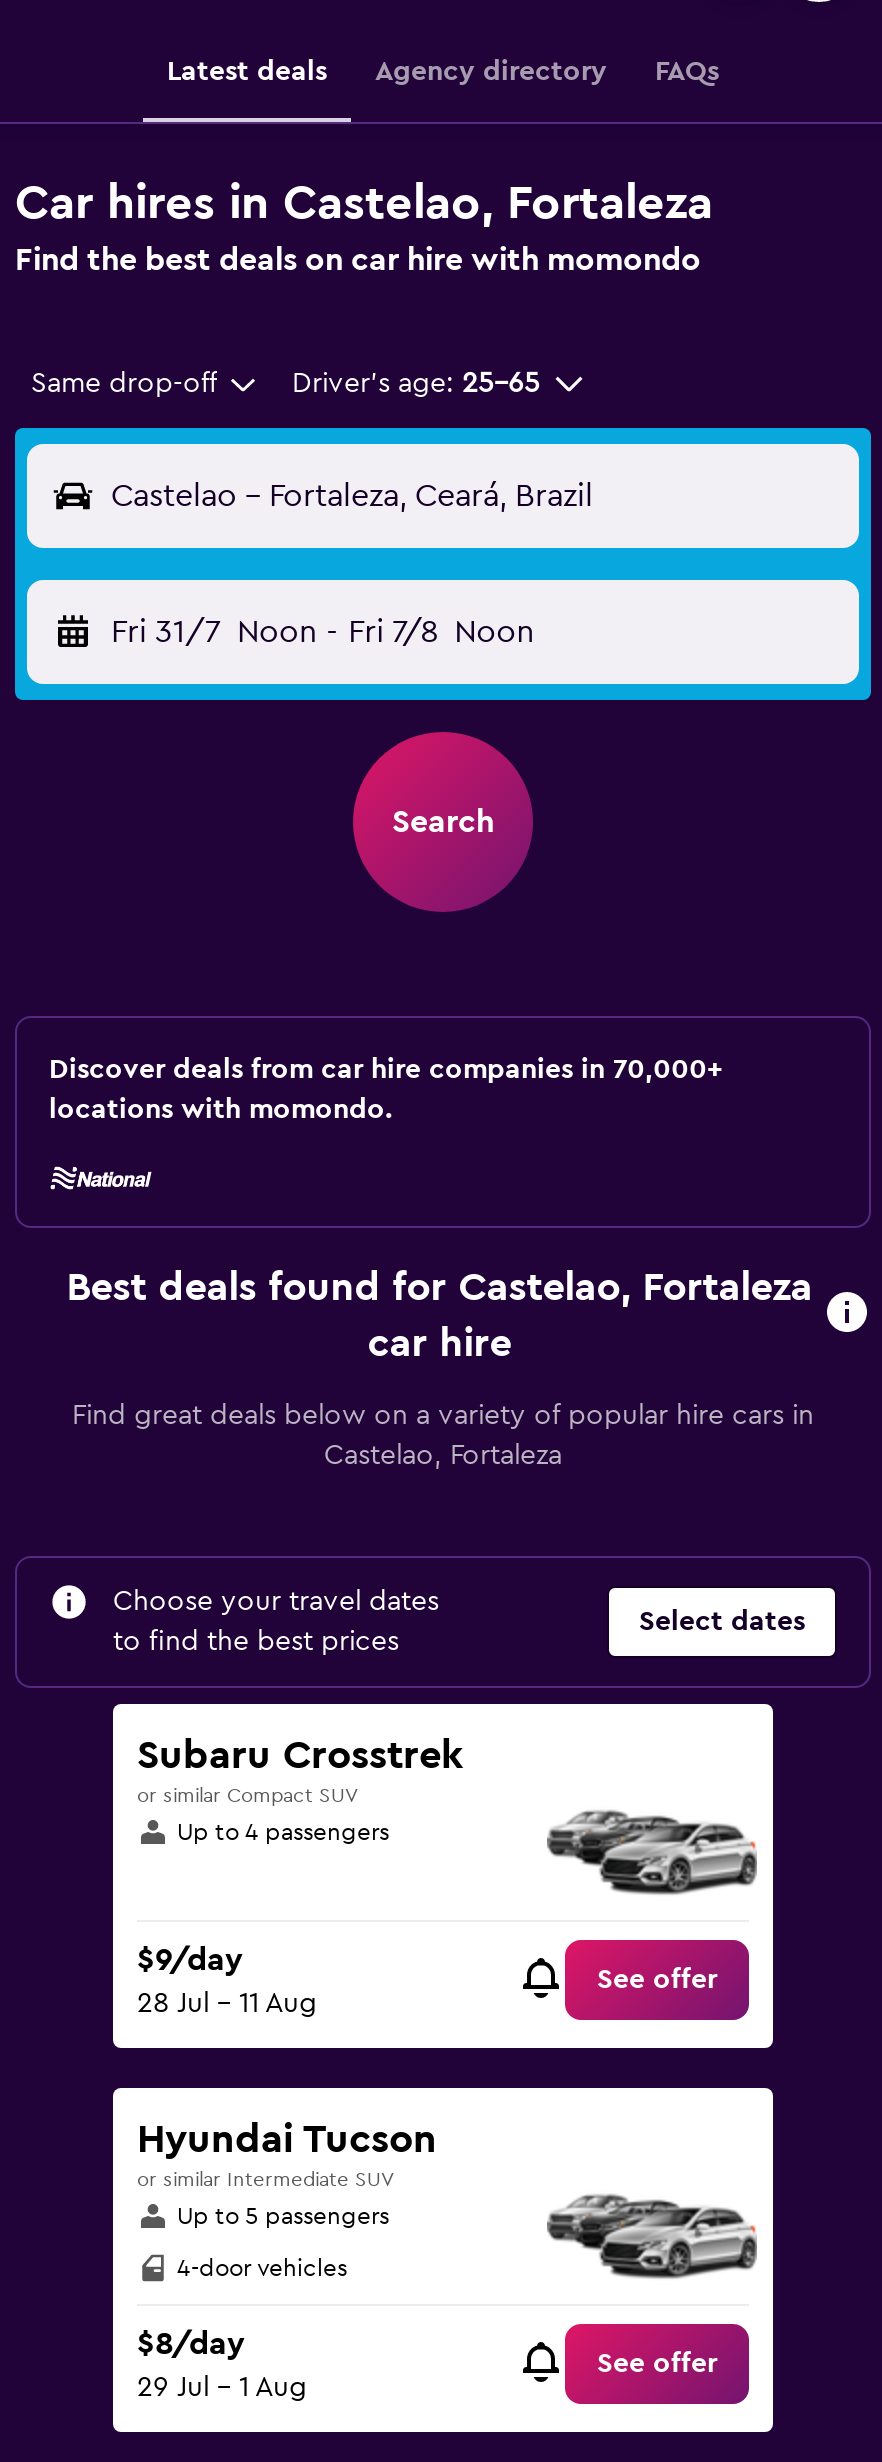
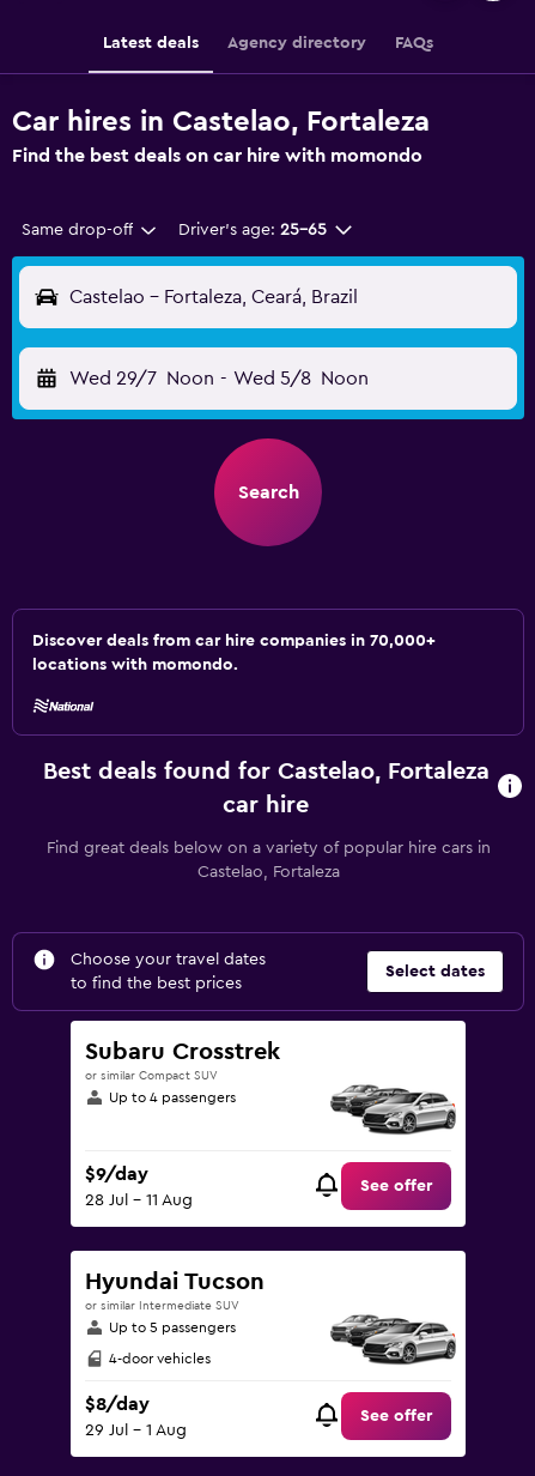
[111,616,534,648] Fri 31/7 Noon - Fri 7/8 Noon -> [69,369,368,388] Wed 29/7 Noon - Wed 5/8 Noon

